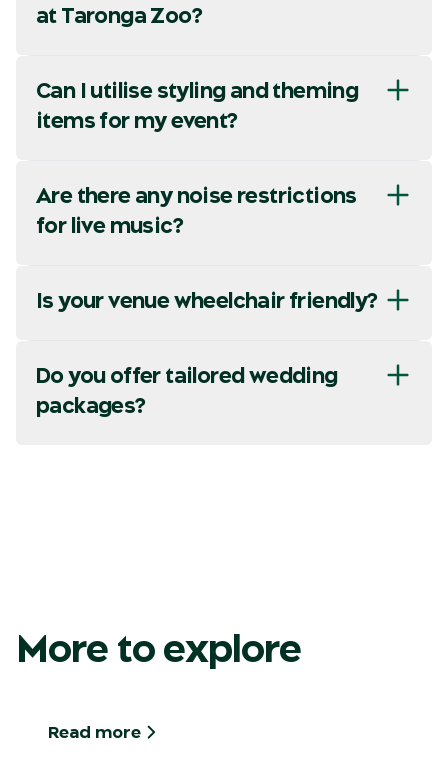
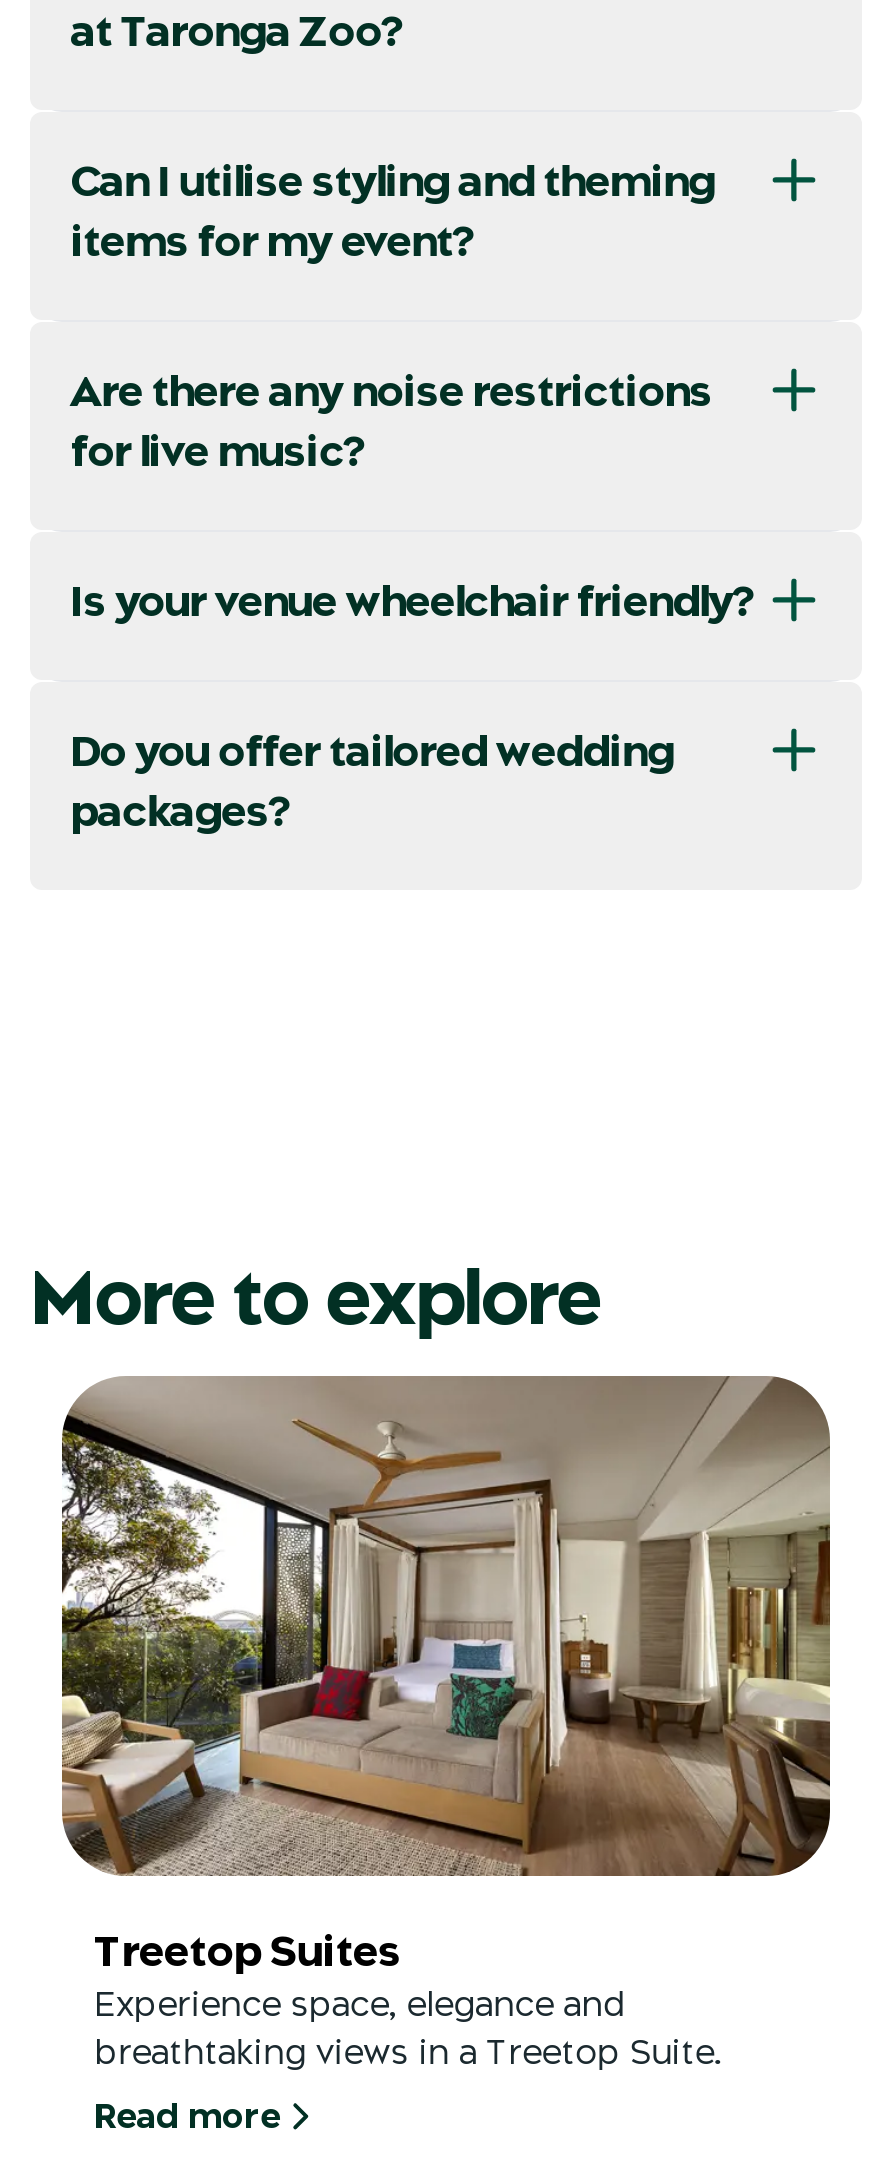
none -> [60,1376,832,2072] [image] | Treetop Suites | Experience space, elegance and | breathtaking views in a Treetop Suite.

